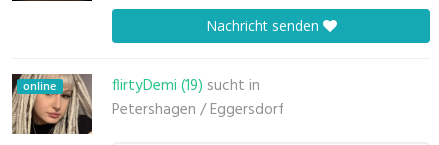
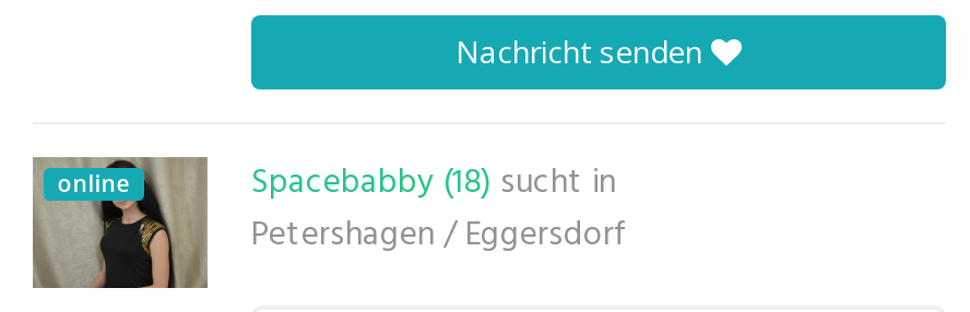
[12,73,260,135] [image] | flirtyDemi (19) sucht in -> [35,156,616,290] [image] | Spacebabby (18) sucht in

